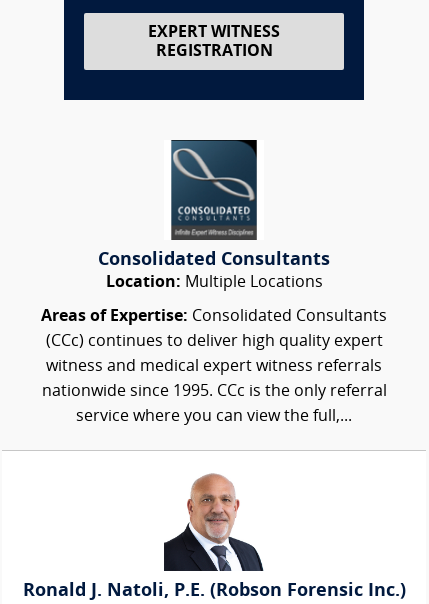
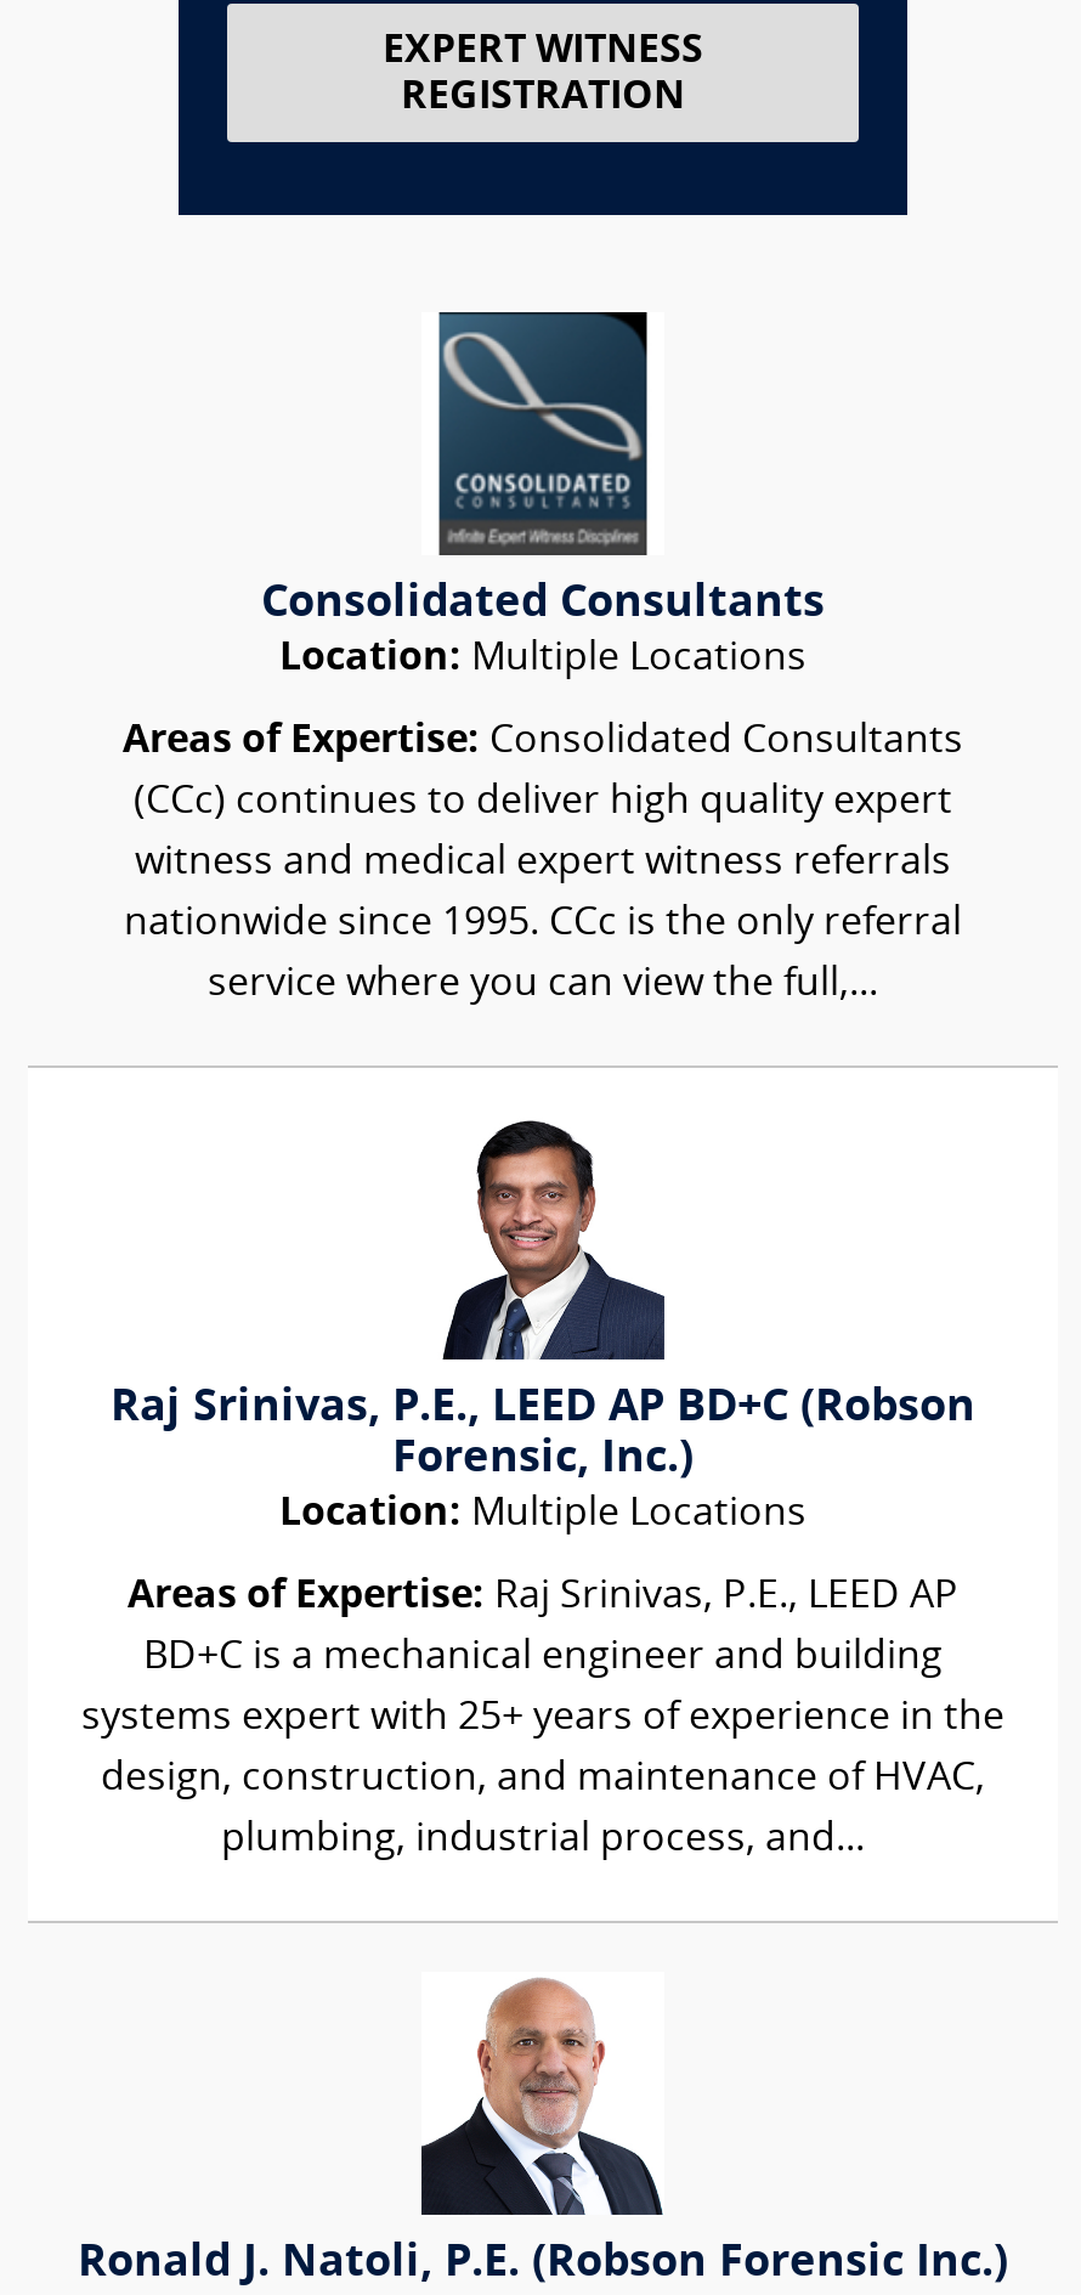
none -> [81,1119,1004,1860] [image] | Raj Srinivas, P.E., LEED AP BD+C (Robson | Forensic, Inc.) | Location: Multiple Locations | Areas of Expertise: Raj Srinivas, P.E., LEED AP | BD+C is a mechanical engineer and building | systems expert with 25+ years of experience in the | design, construction, and maintenance of HVAC, | plumbing, industrial process, and...

